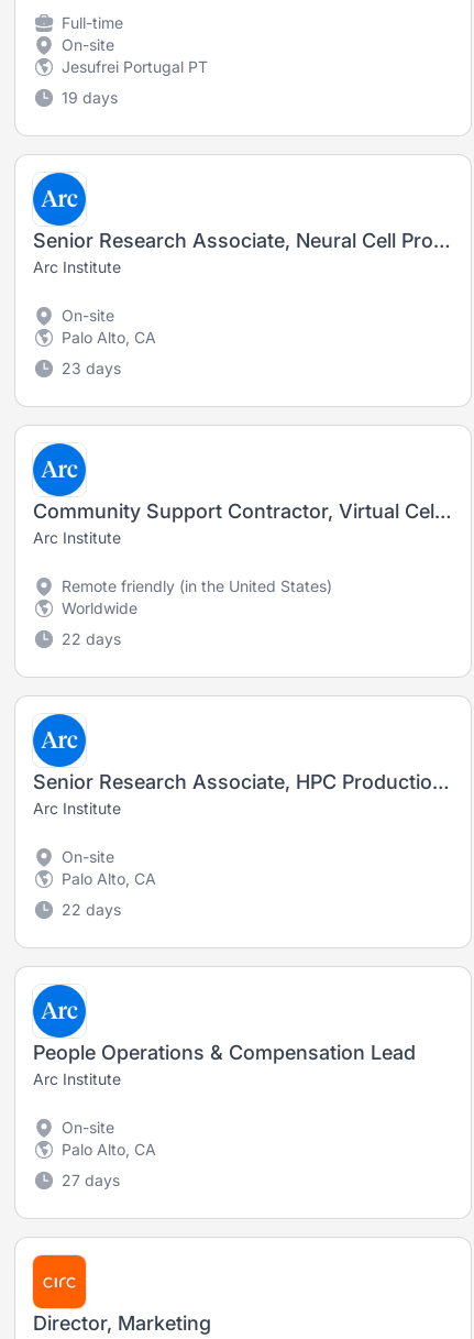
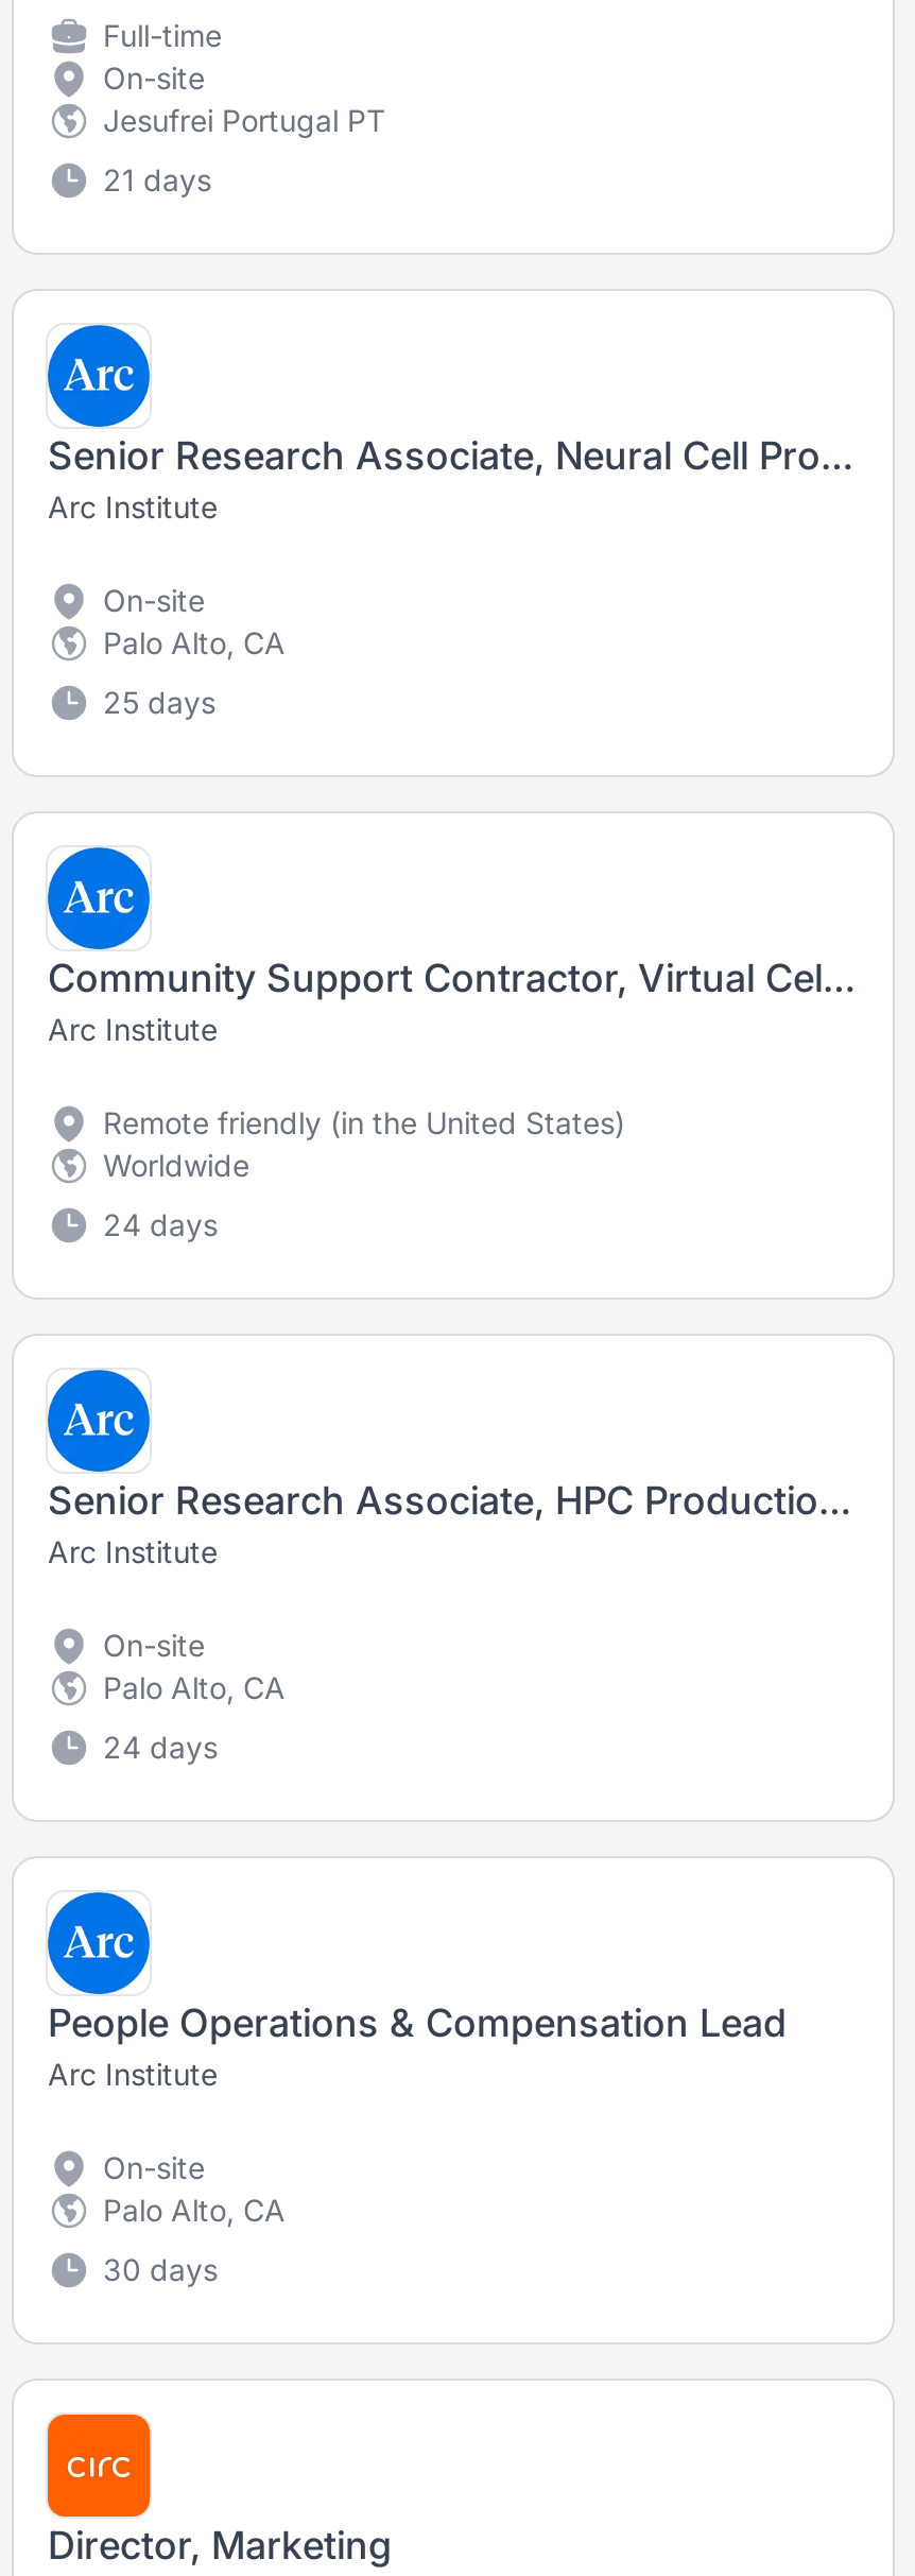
[62,88,118,106] 19 days -> [103,161,211,197] 21 days
[62,358,121,377] 23 days -> [103,683,215,719] 25 days
[62,629,121,648] 22 days -> [103,1206,218,1242] 24 days
[62,900,121,918] 22 days -> [103,1728,218,1764] 24 days
[62,1170,120,1189] 27 days -> [103,2250,218,2287] 30 days

